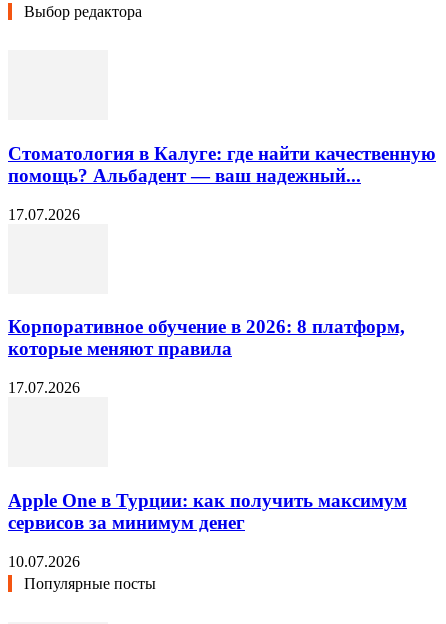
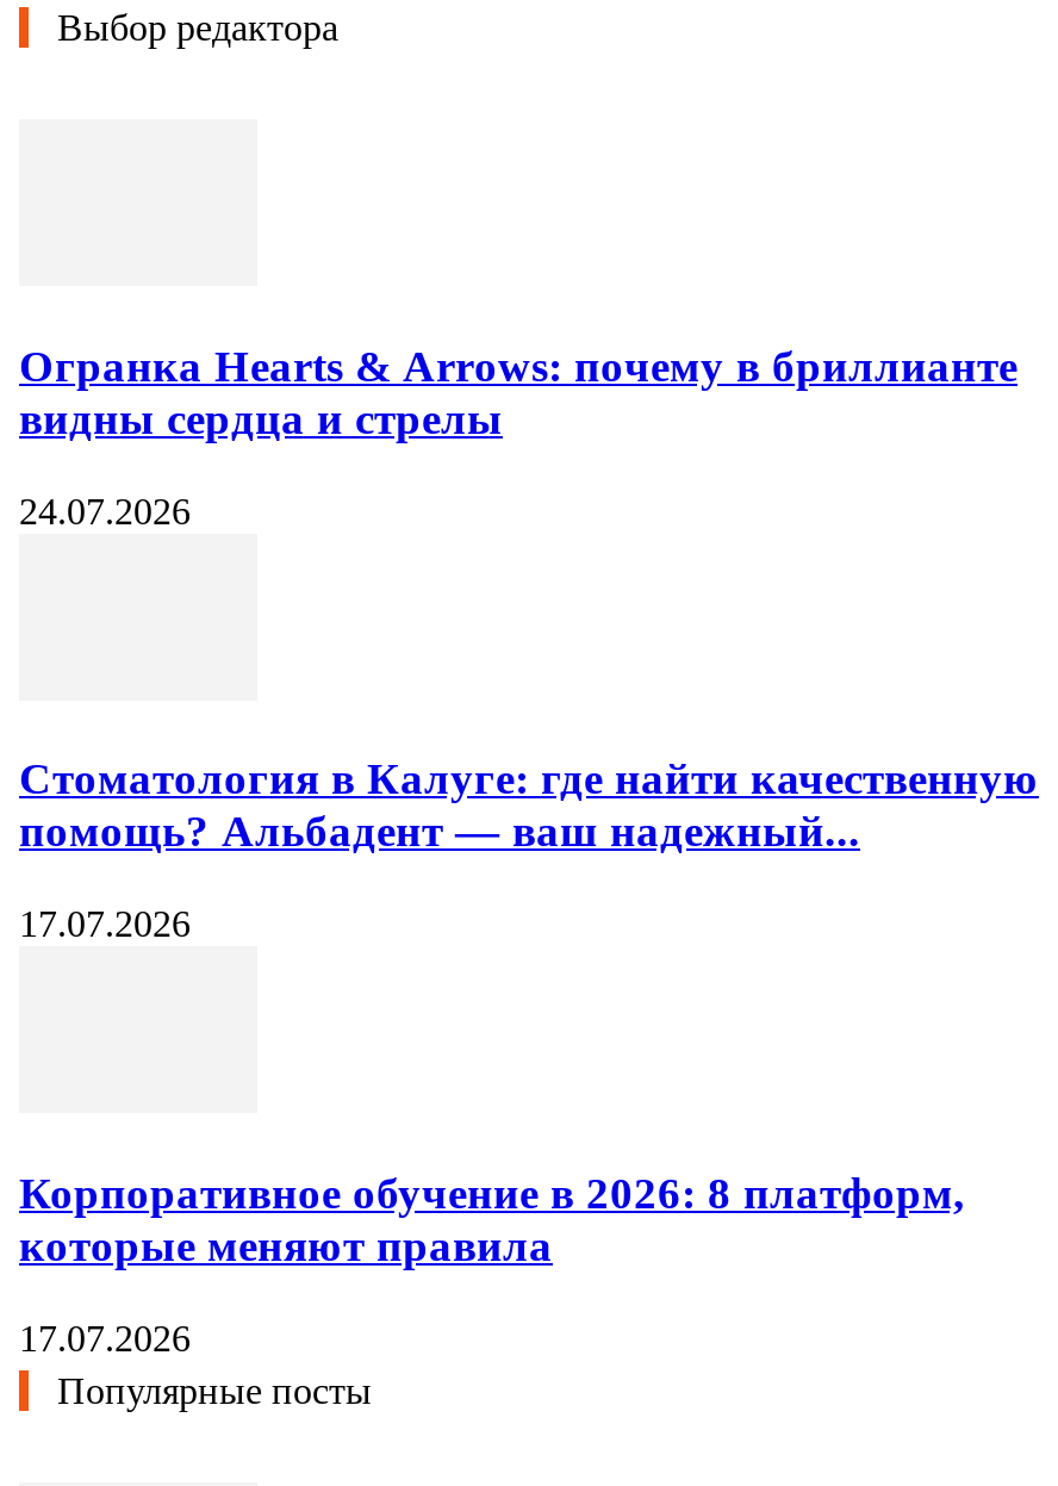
none -> [19,341,1017,531] Огранка Hearts & Arrows: почему в бриллианте | видны сердца и стрелы | 24.07.2026
moved [8,143,436,396] -> [19,754,1039,1358]: Стоматология в Калуге: где найти качественную | помощь? Альбадент — ваш надежный... | 17.07.2026 | Корпоративное обучение в 2026: 8 платформ, | которые меняют правила | 17.07.2026
[8,490,407,570] Apple One в Турции: как получить максимум | сервисов за минимум денег | 10.07.2026 -> none

